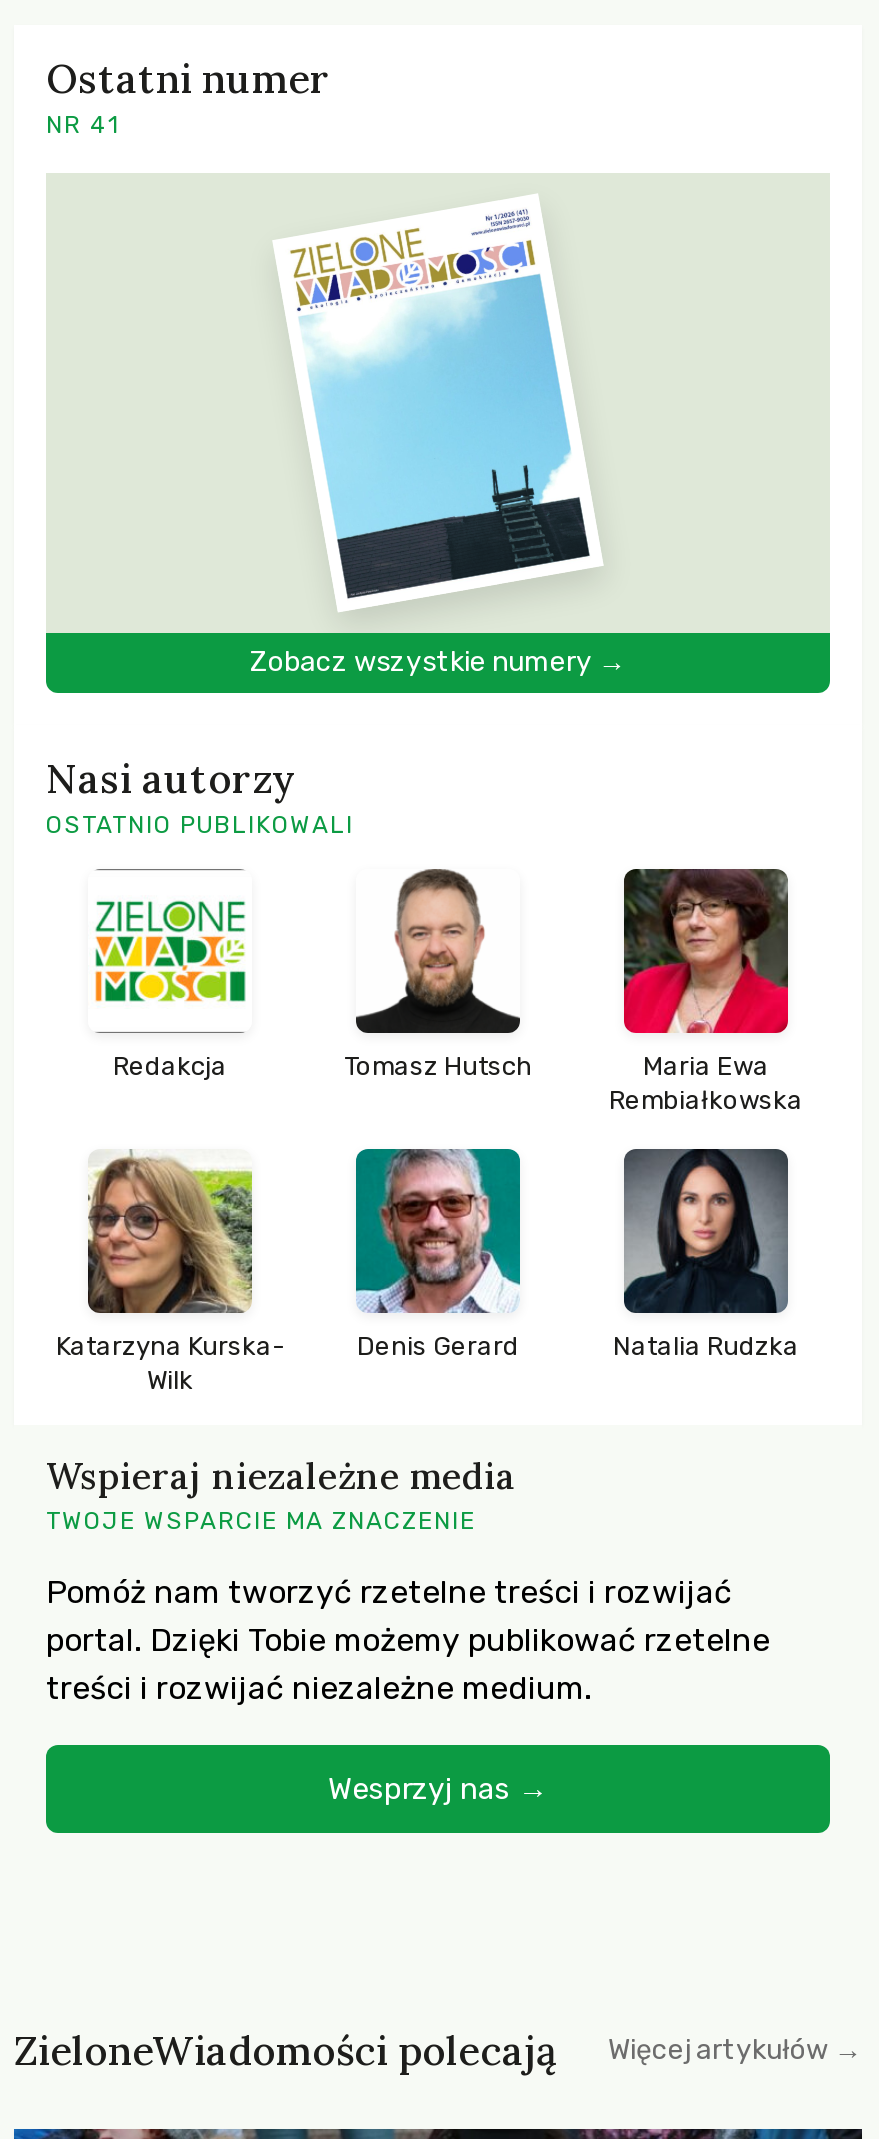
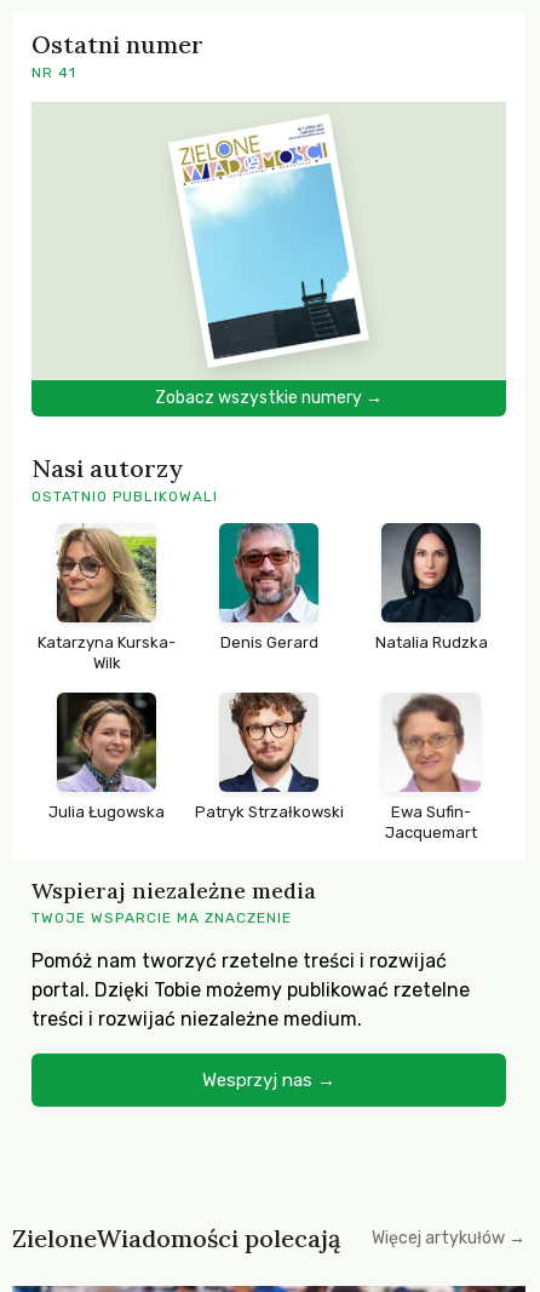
[88,873,252,1003] [image] -> none
[113,869,803,1115] [image] | Redakcja | Tomasz Hutsch | Maria Ewa | Rembiałkowska -> none
[622,869,790,1035] [image] -> none
moved [56,1145,799,1395] -> [38,521,487,672]: [image] | Katarzyna Kurska- | Wilk | Denis Gerard | Natalia Rudzka
none -> [48,691,477,842] [image] | Julia Ługowska | Patryk Strzałkowski | Ewa Sufin- | Jacquemart
none -> [218,691,320,793] [image]
none -> [391,693,479,793] [image]

